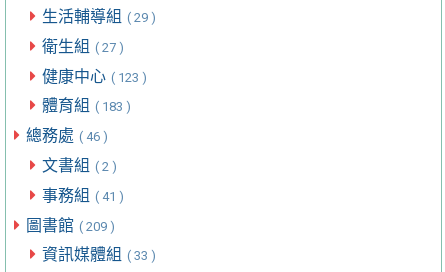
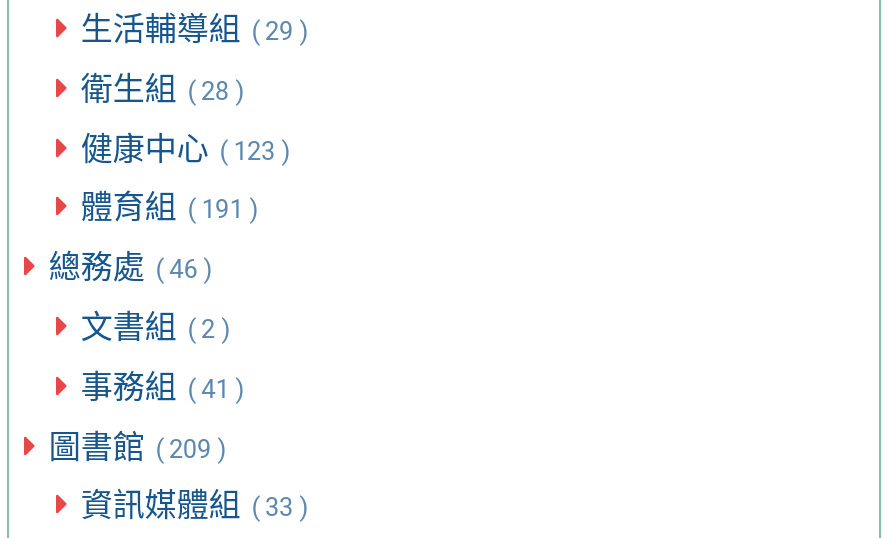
[42,37,124,56] 衛生組 ( 27 ) -> [81,70,245,108] 衛生組 ( 28 )
[42,96,131,115] 體育組 ( 183 ) -> [81,189,259,227] 體育組 ( 191 )

